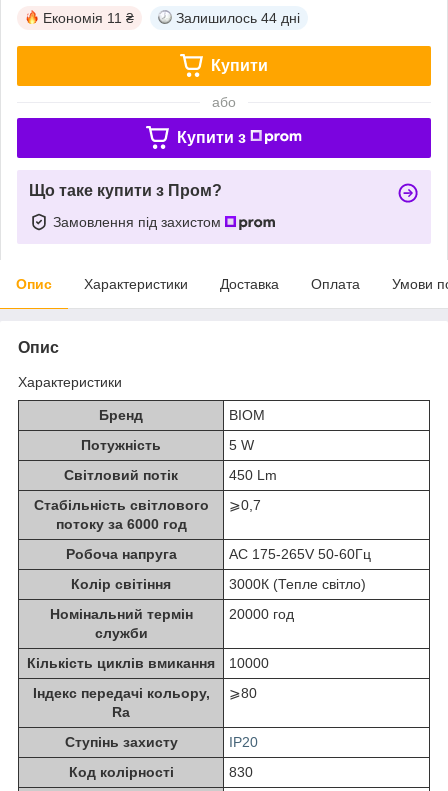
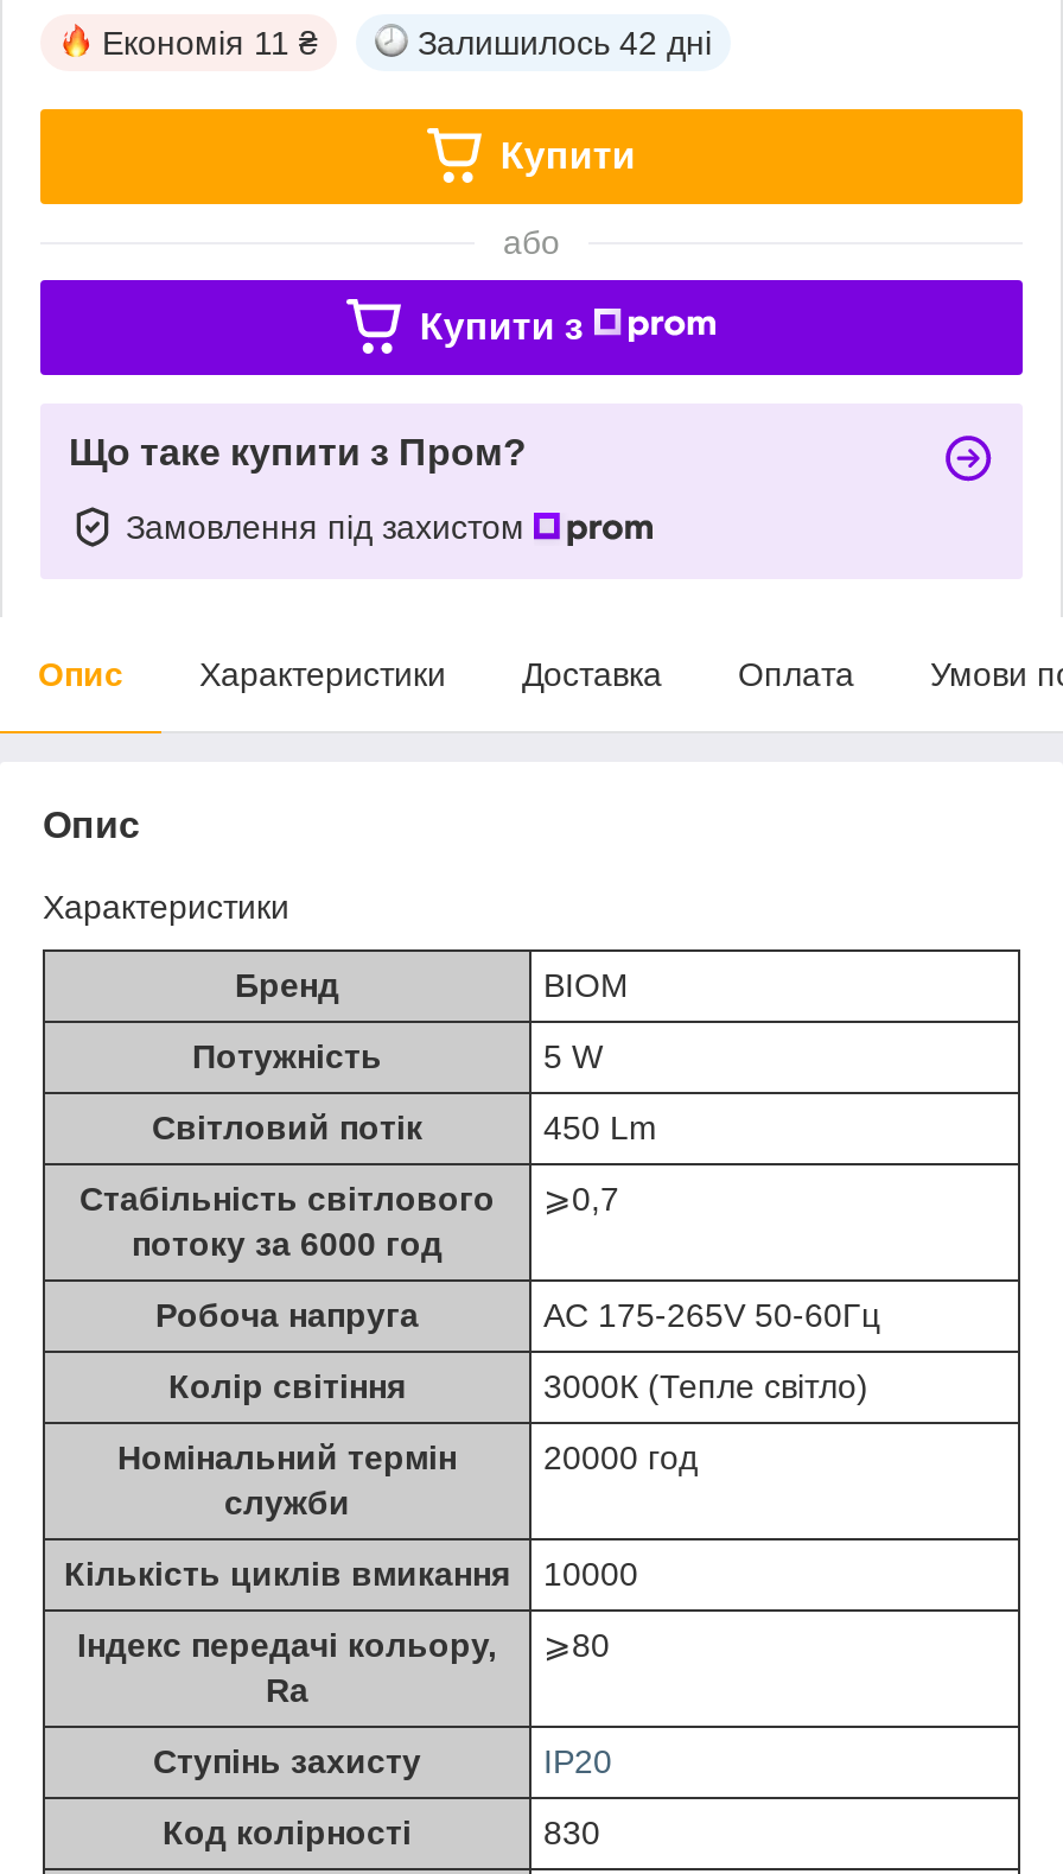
[176,10,300,26] Залишилось 44 дні -> [418,23,712,61] Залишилось 42 дні

